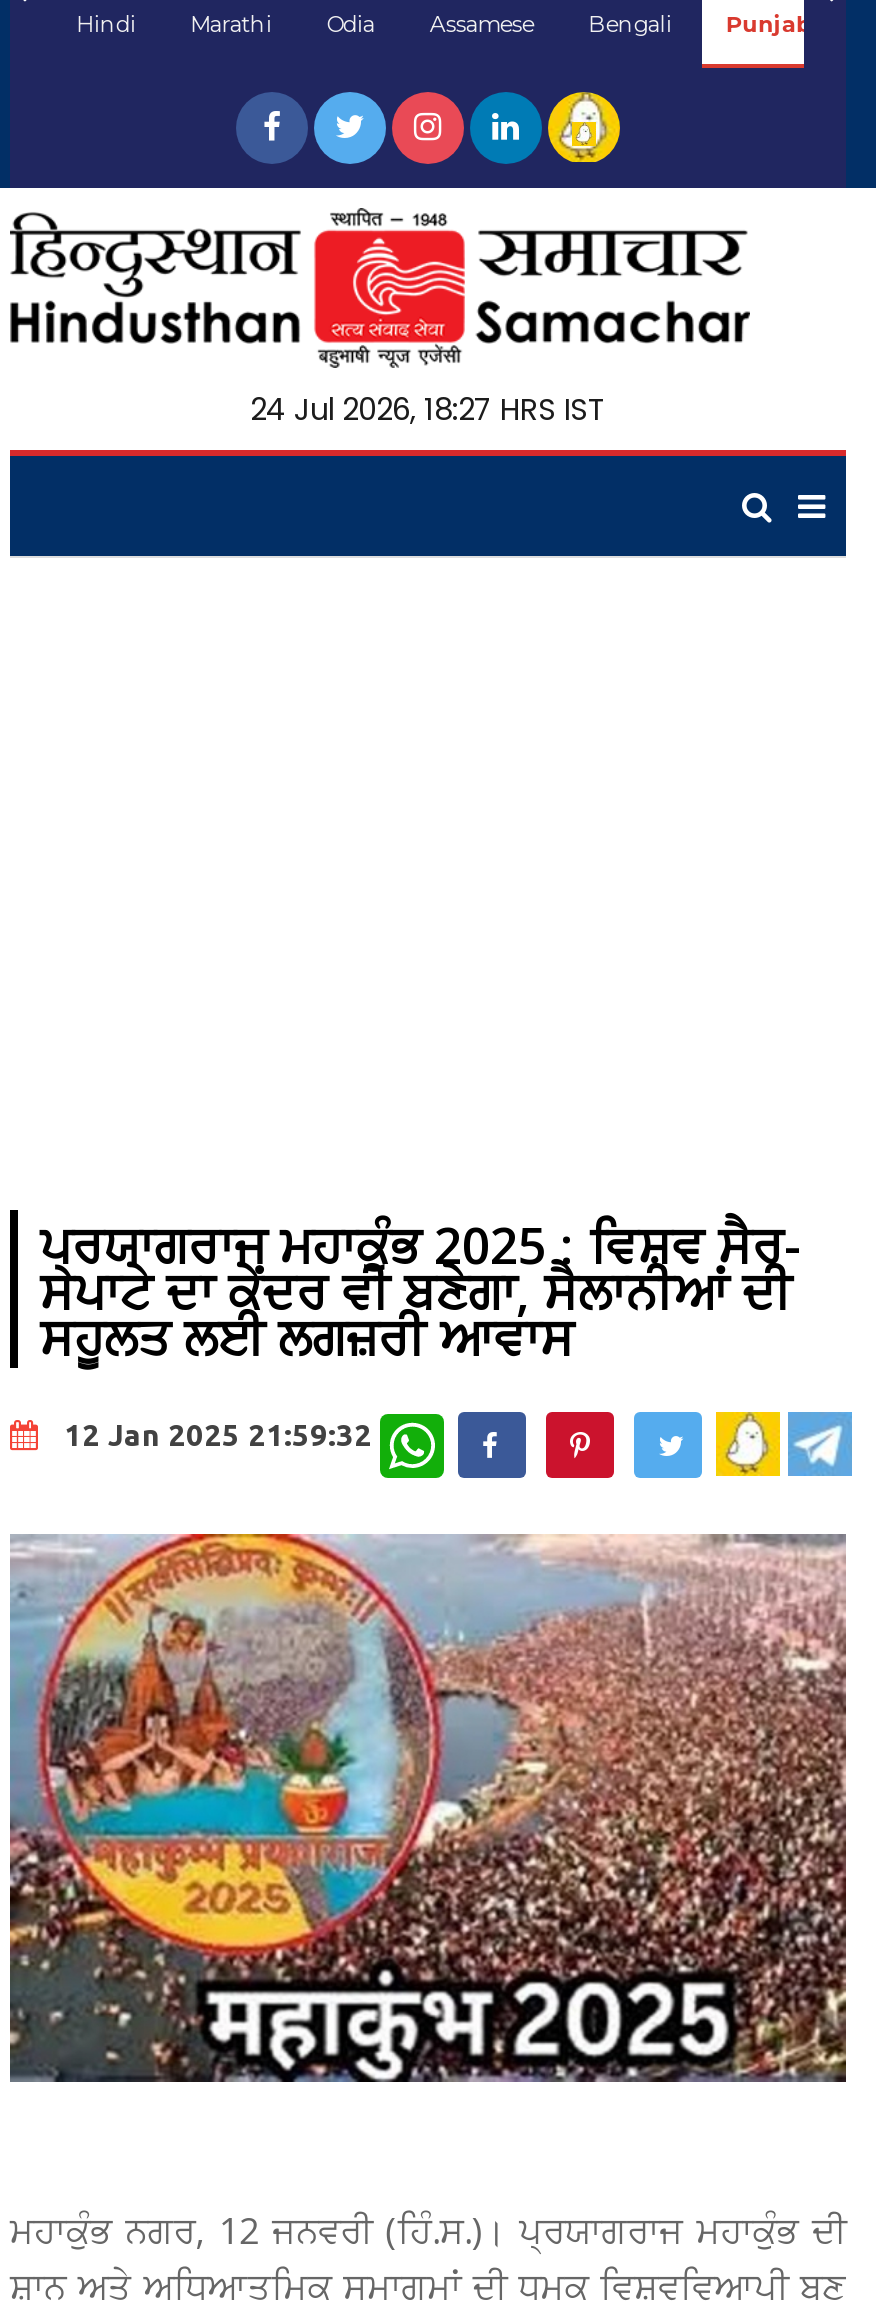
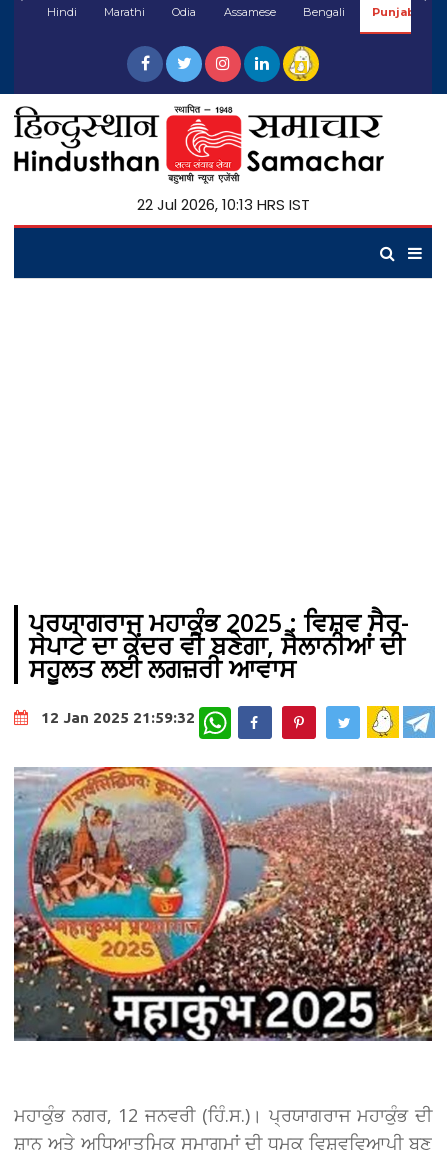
[250,388,606,430] 24 Jul 2026, 18:27 HRS IST -> [136,194,309,215] 22 Jul 2026, 10:13 HRS IST

